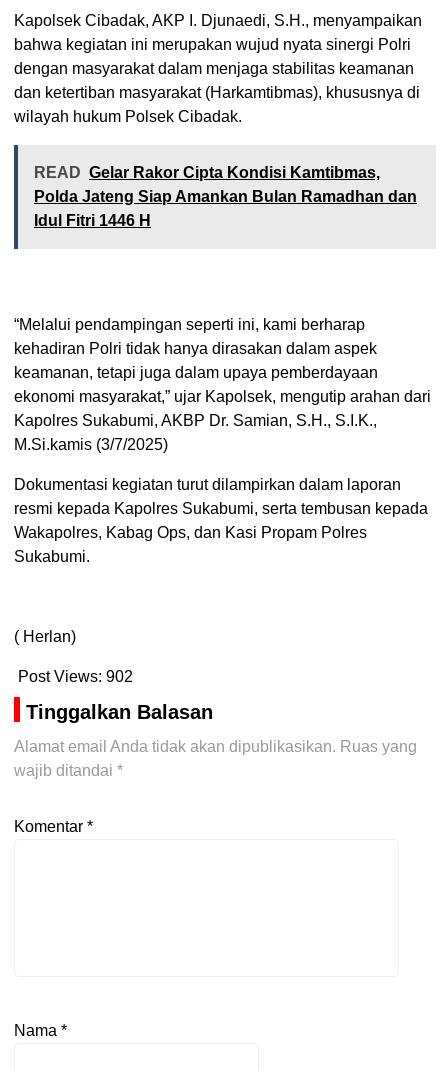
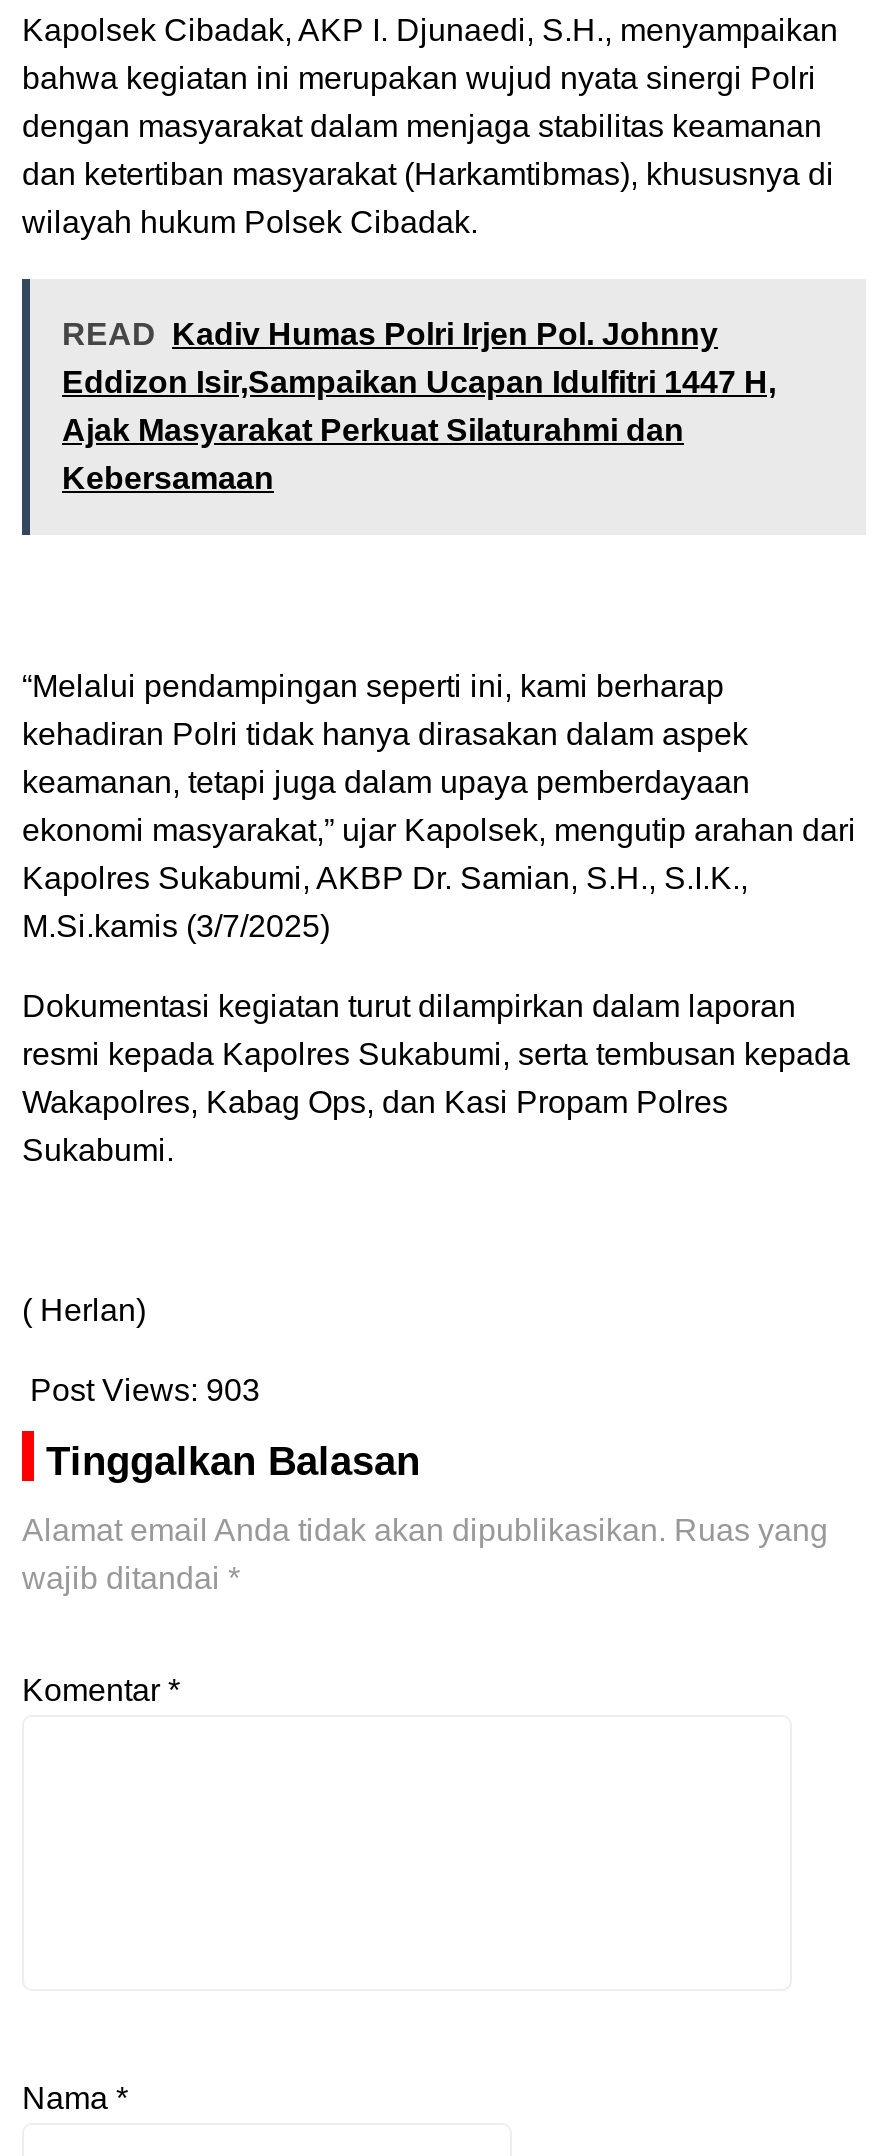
[34,164,417,229] READ Gelar Rakor Cipta Kondisi Kamtibmas, | Polda Jateng Siap Amankan Bulan Ramadhan dan | Idul Fitri 1446 H -> [62,317,776,495] READ Kadiv Humas Polri Irjen Pol. Johnny | Eddizon Isir,Sampaikan Ucapan Idulfitri 1447 H, | Ajak Masyarakat Perkuat Silaturahmi dan | Kebersamaan
[18,668,133,685] Post Views: 902 -> [30,1373,260,1407] Post Views: 903

